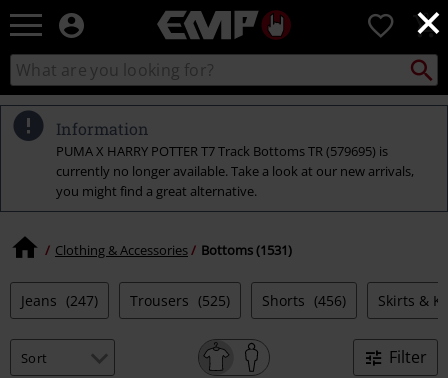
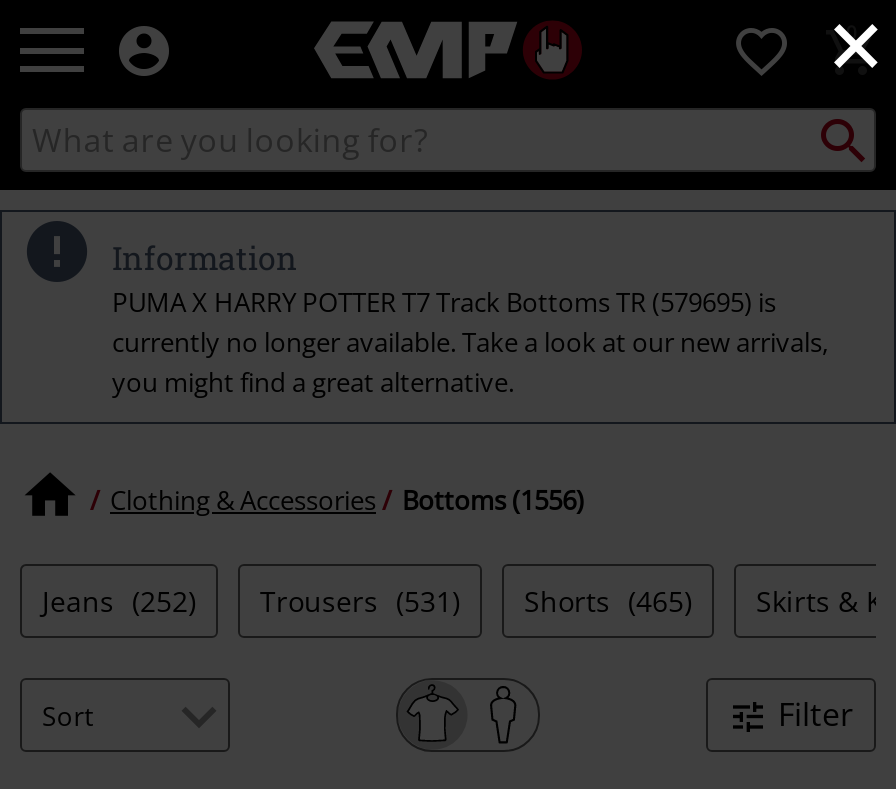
[55,240,292,258] Clothing & Accessories Bottoms (1531) -> [110,481,584,517] Clothing & Accessories Bottoms (1556)
[21,291,98,310] Jeans (247) -> [42,582,196,620] Jeans (252)
[130,291,230,310] Trousers (525) -> [260,582,460,620] Trousers (531)
[262,291,346,310] Shorts (456) -> [524,582,692,620] Shorts (465)

